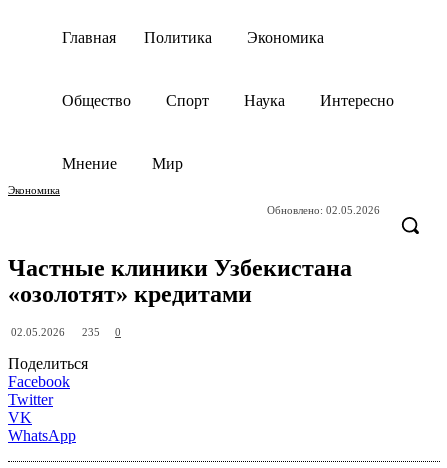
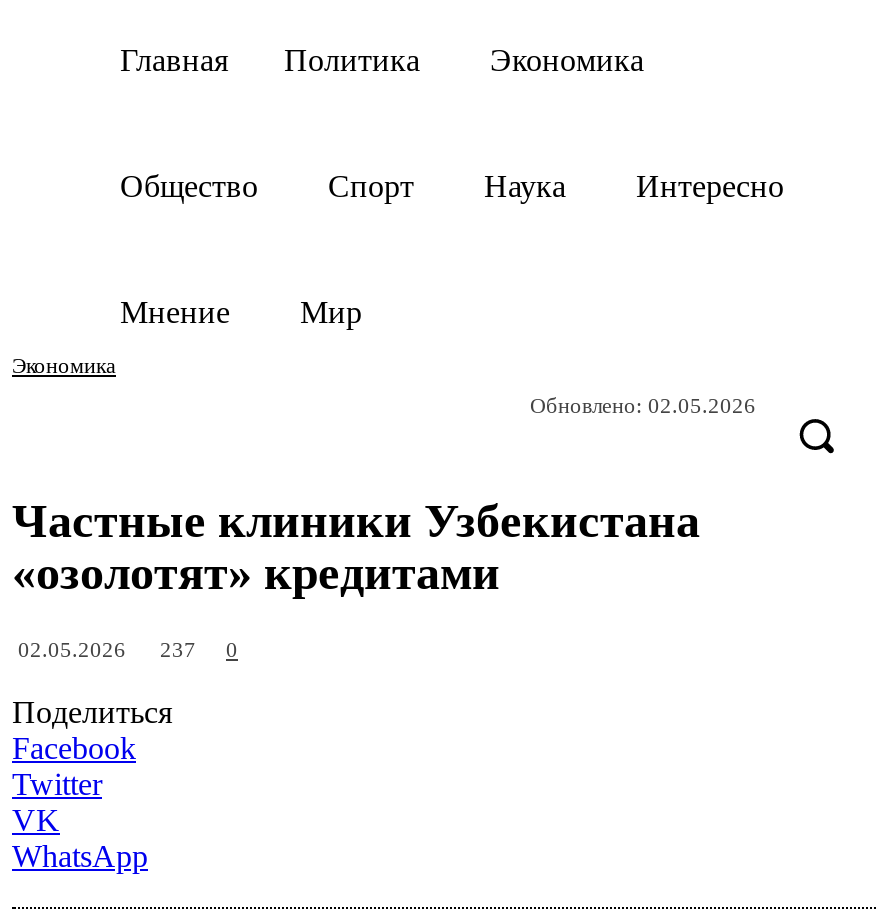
[11,325,121,338] 02.05.2026 235 0 -> [18,636,238,661] 02.05.2026 237 0

